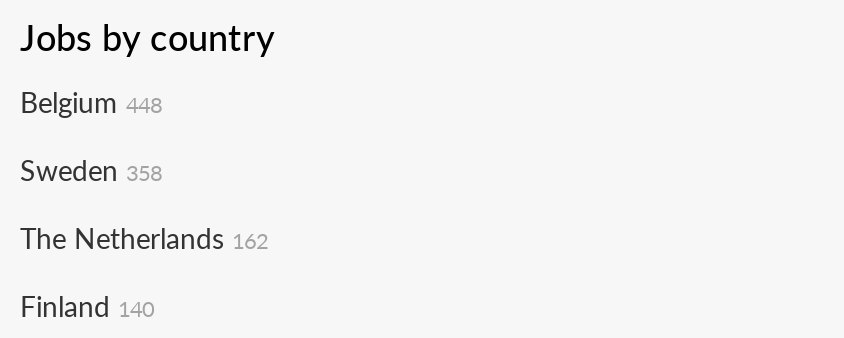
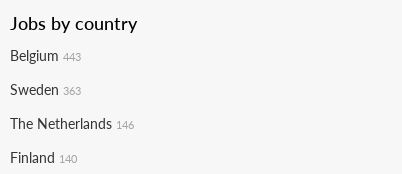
[20,81,162,121] Belgium 448 -> [10,45,81,65] Belgium 443
[20,149,162,189] Sweden 358 -> [10,79,81,99] Sweden 363
[20,217,268,257] The Netherlands 162 -> [10,113,134,133] The Netherlands 146

